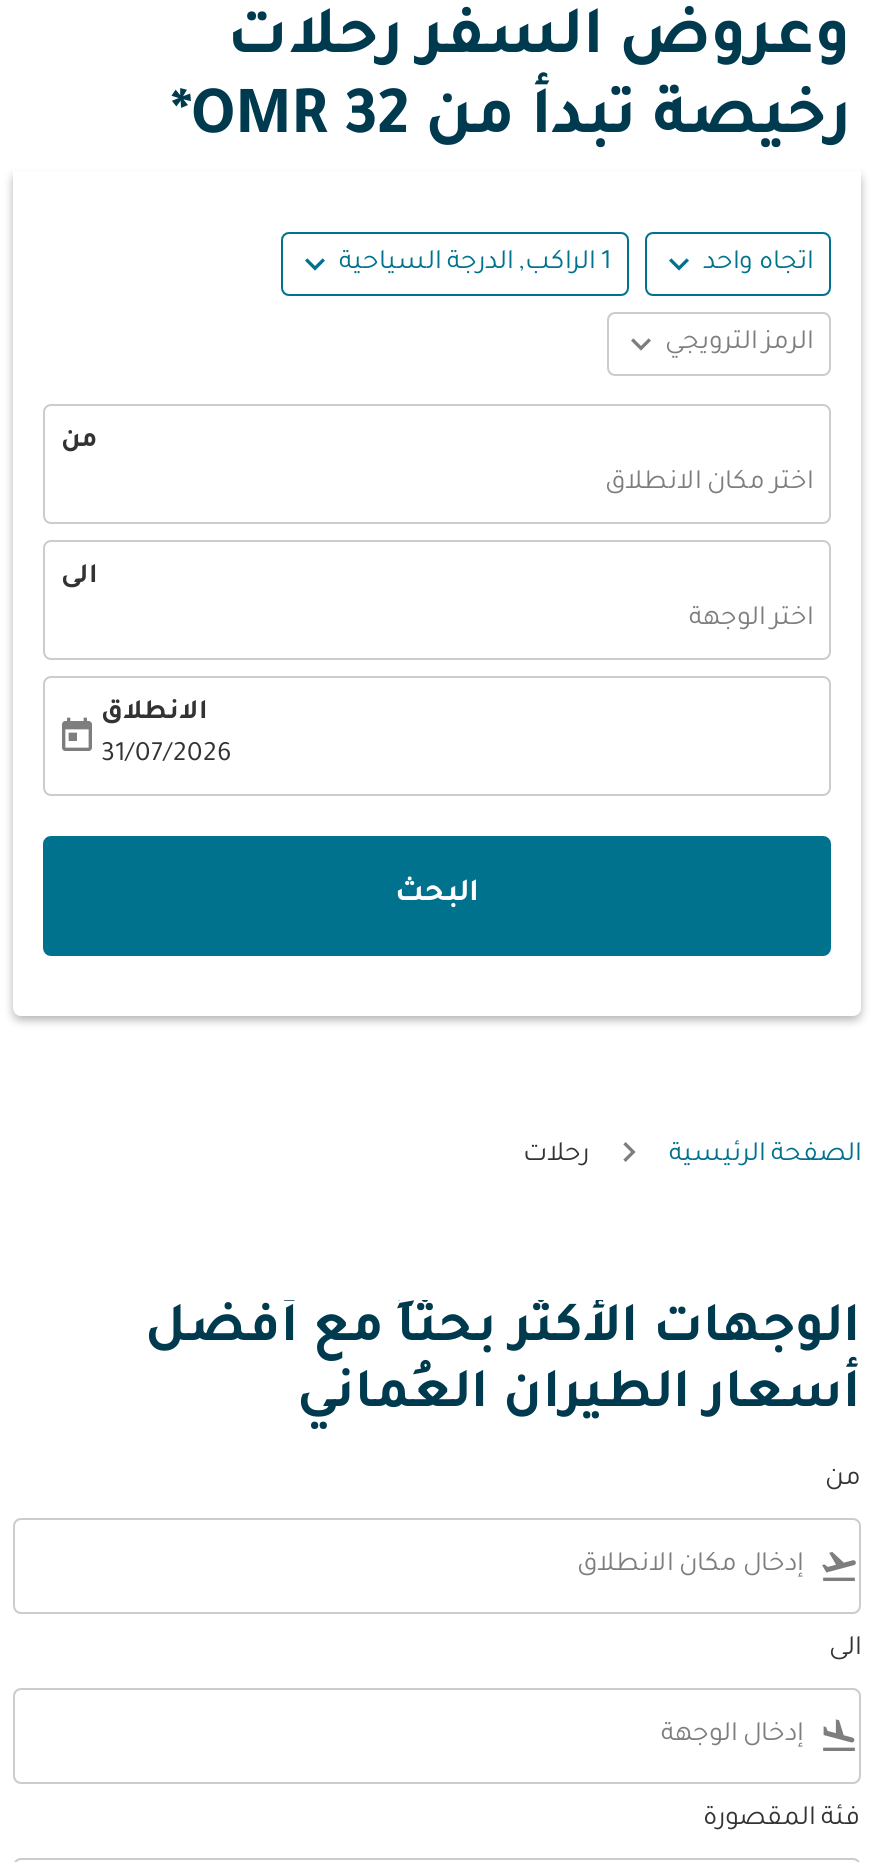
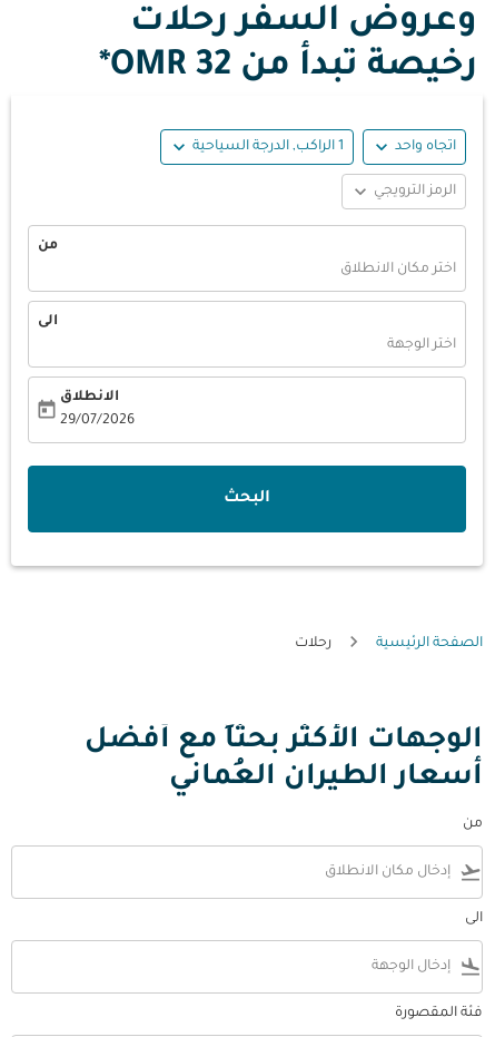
[101,742,231,770] 31/07/2026 -> [60,413,135,429] 29/07/2026

